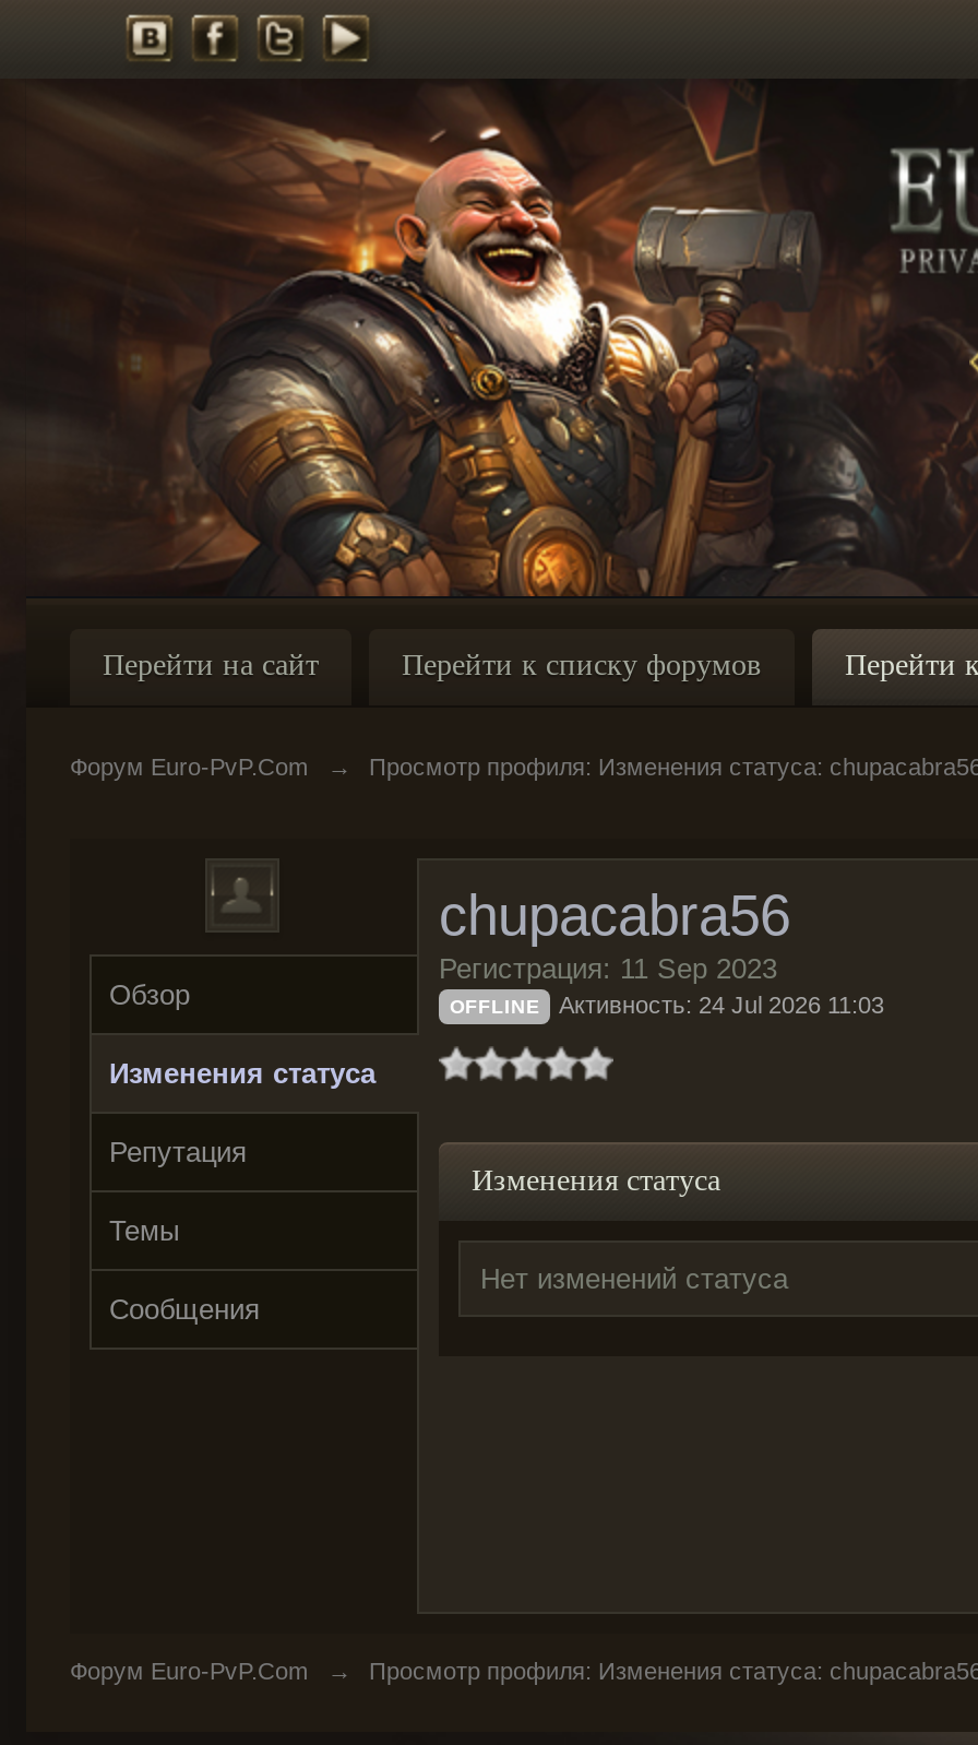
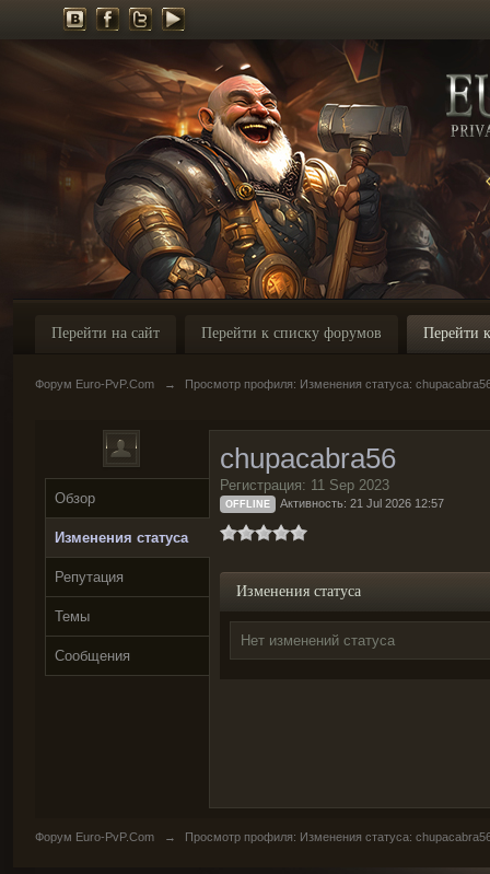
[559,992,884,1018] Активность: 24 Jul 2026 11:03 -> [280,497,444,510] Активность: 21 Jul 2026 12:57

